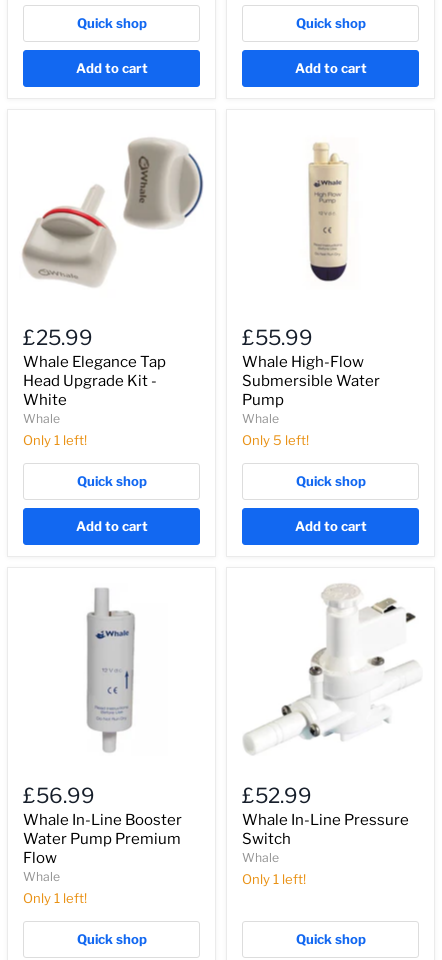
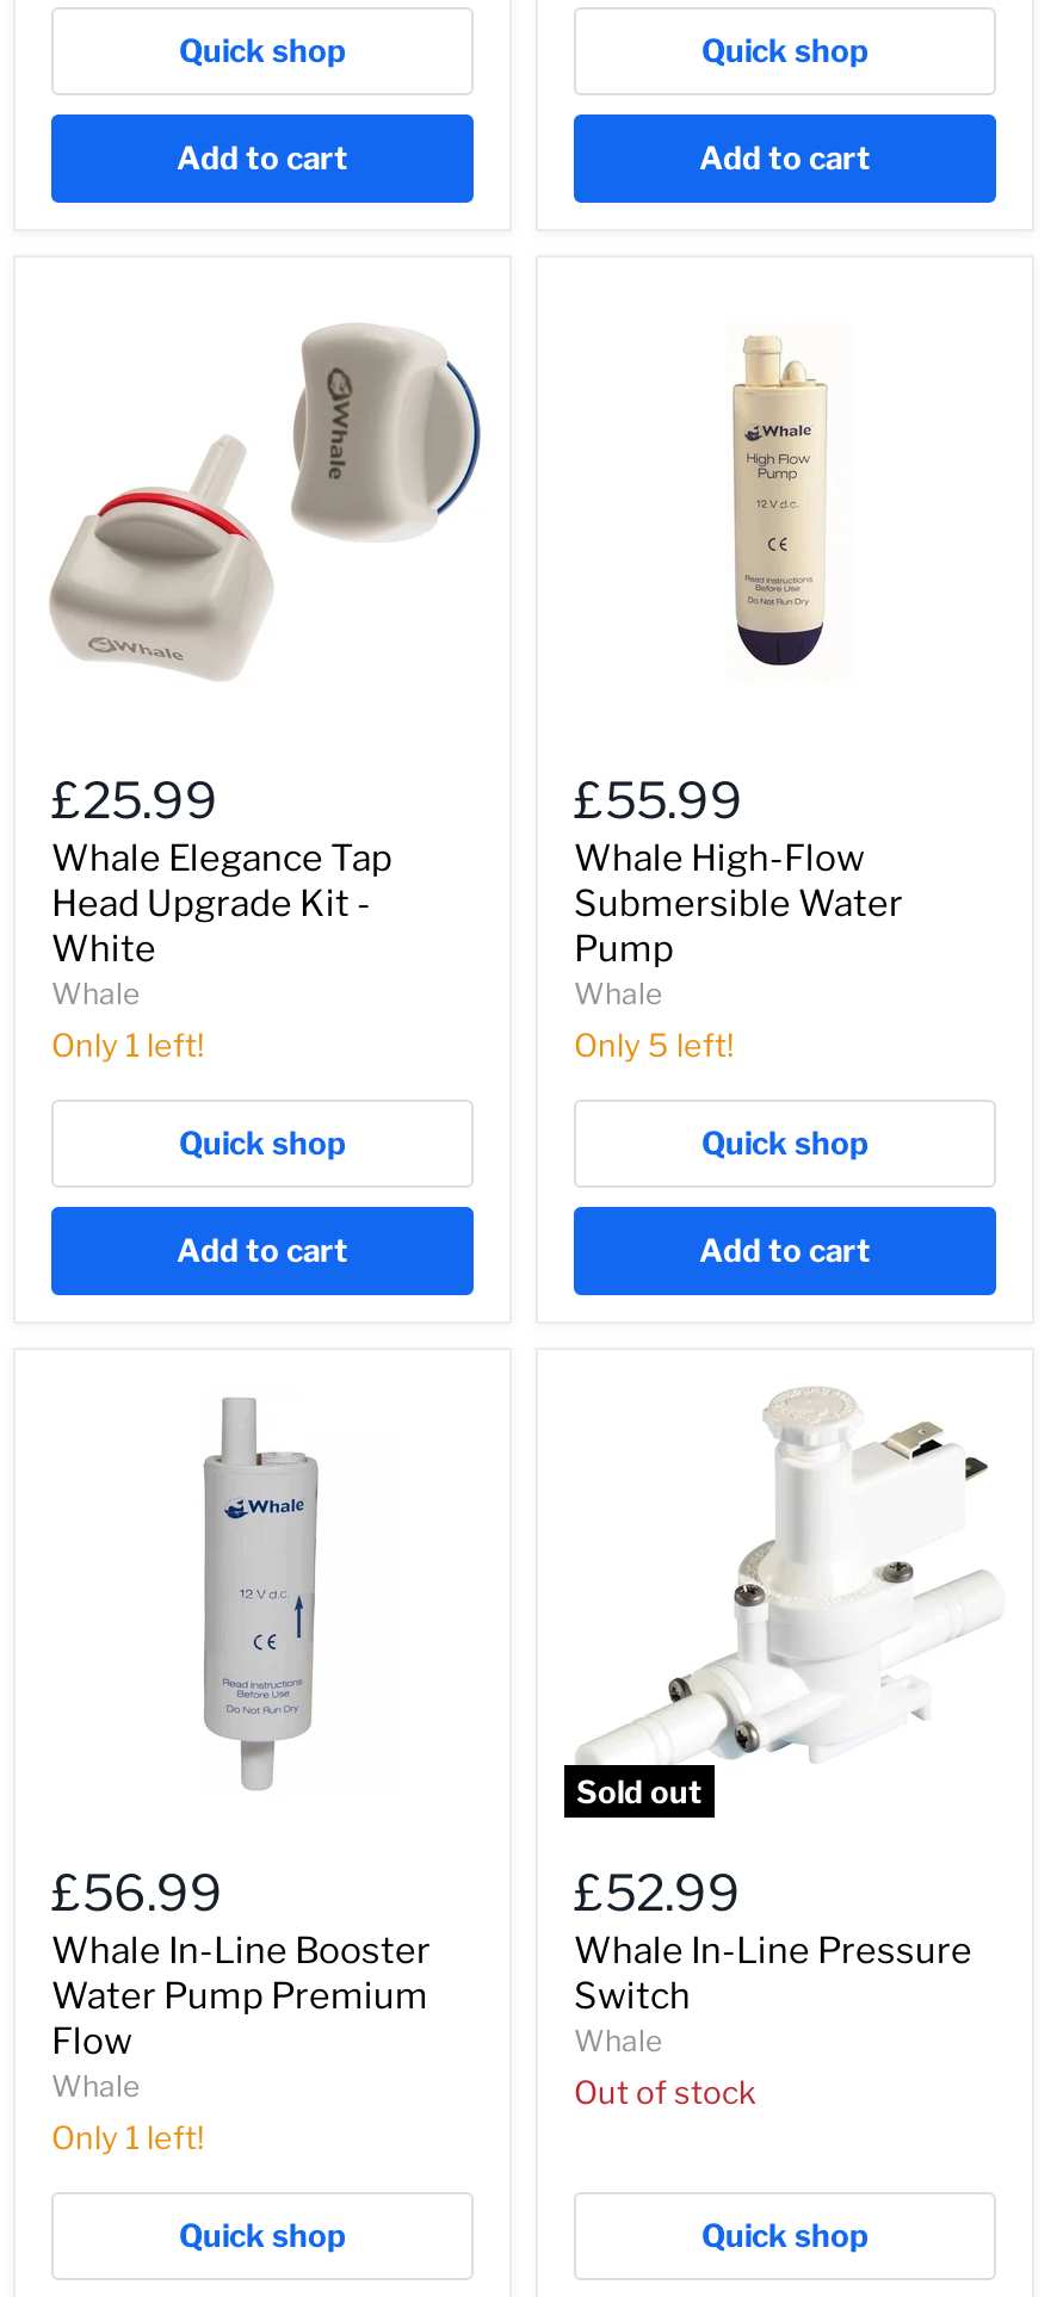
none -> [576,1772,703,1810] Sold out
[242,871,306,887] Only 1 left! -> [574,2073,755,2111] Out of stock

